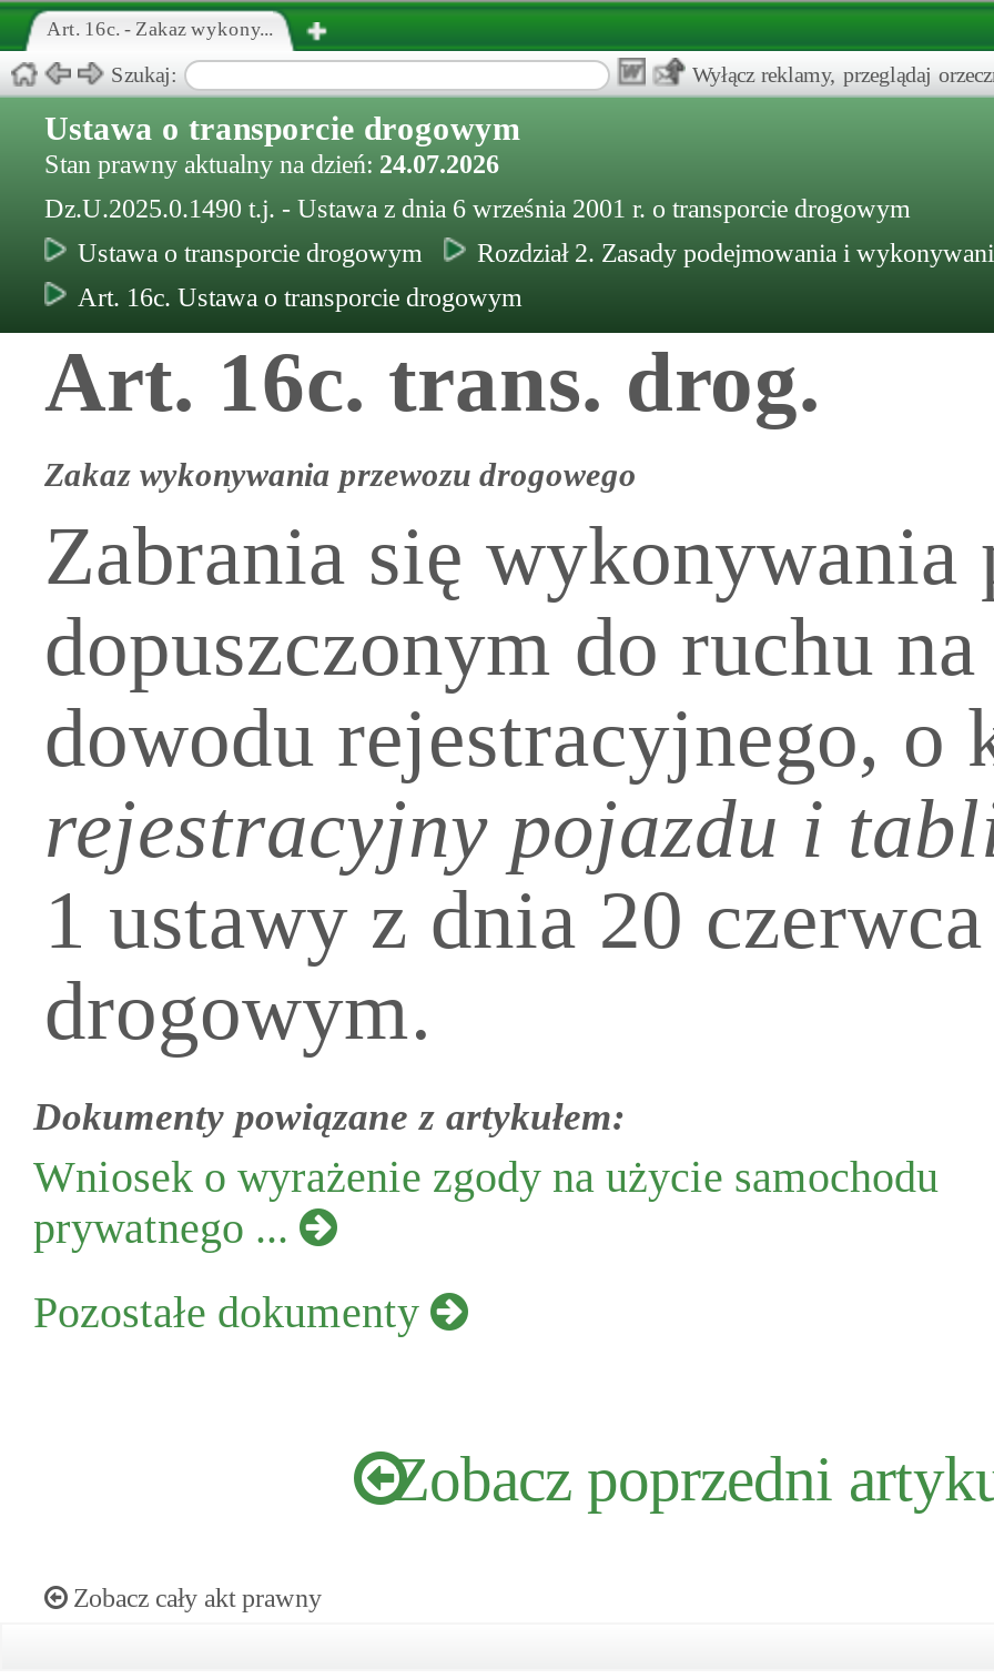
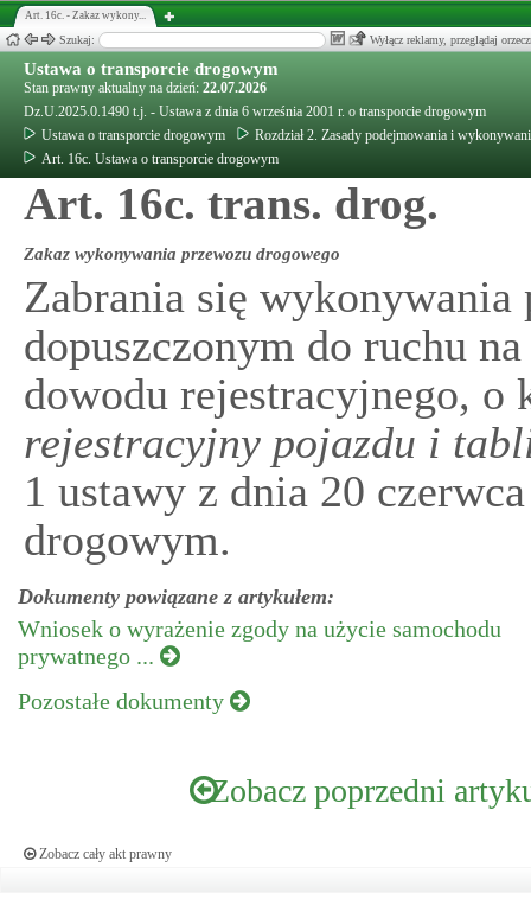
[44,149,499,180] Stan prawny aktualny na dzień: 24.07.2026 -> [24,79,267,96] Stan prawny aktualny na dzień: 22.07.2026

